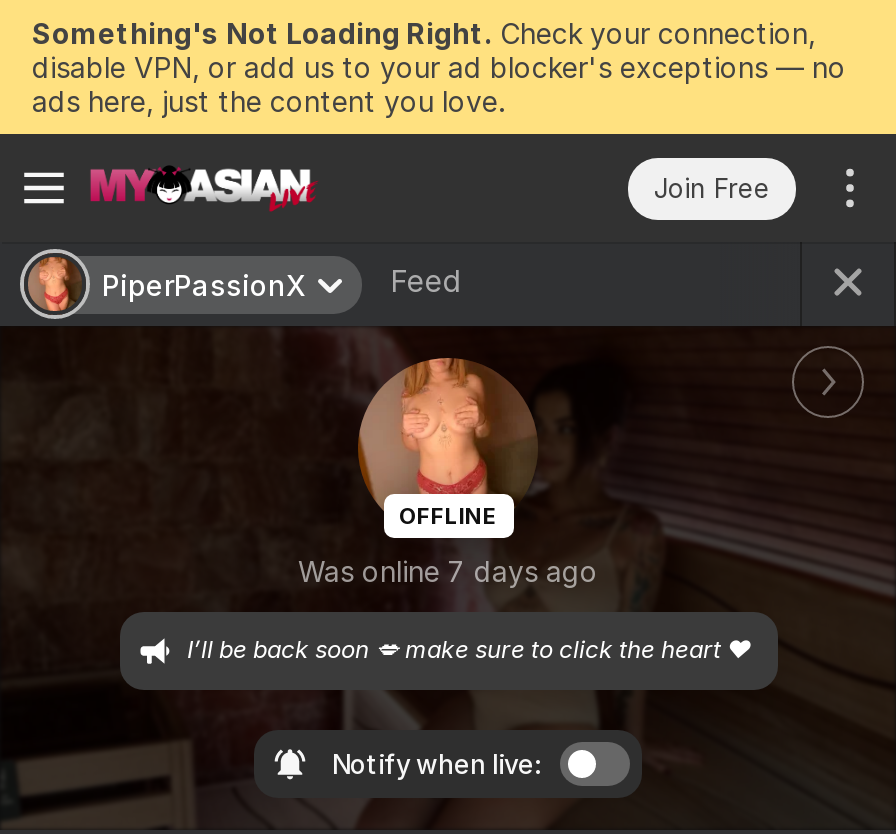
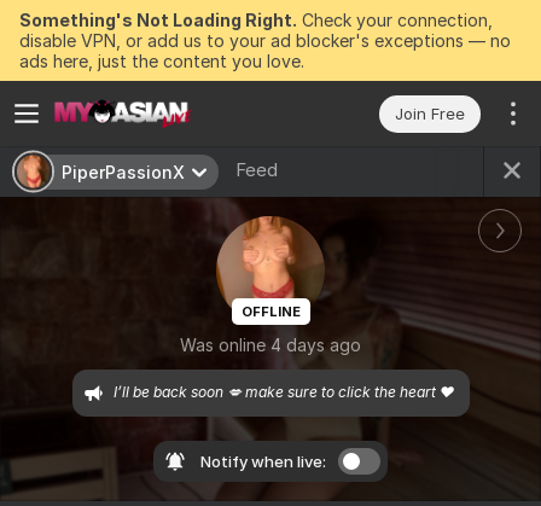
[298,555,598,589] Was online 7 days ago -> [180,335,361,356] Was online 4 days ago

